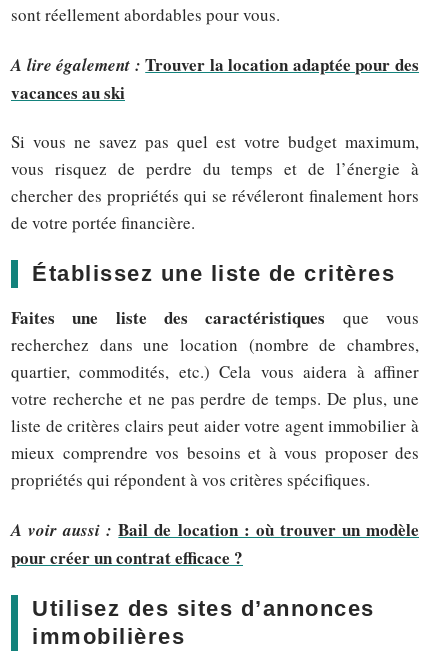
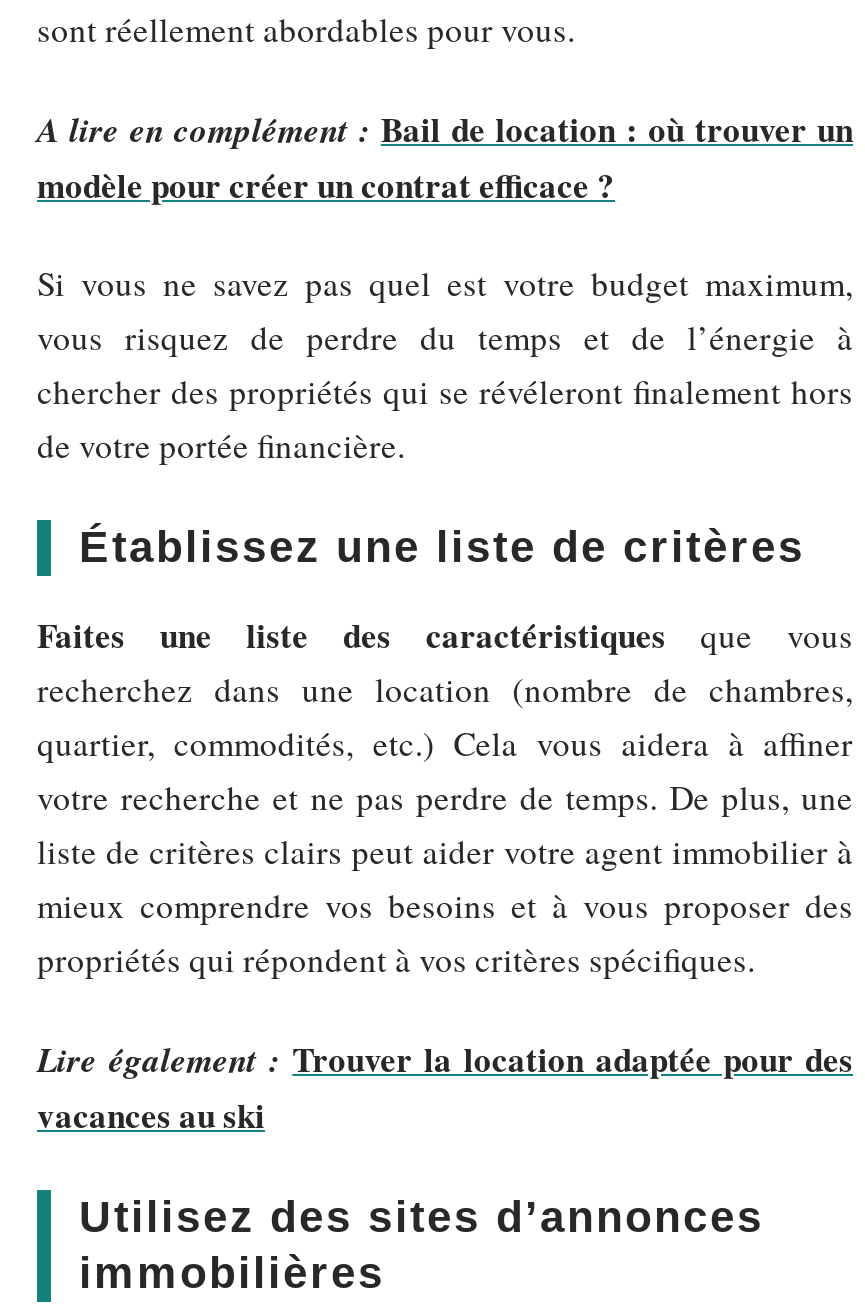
[11,51,419,76] A lire également : Trouver la location adaptée pour des -> [37,103,853,209] A lire en complément : Bail de location : où trouver un | modèle pour créer un contrat efficace ?
moved [11,79,125,104] -> [37,1089,265,1139]: vacances au ski
[11,516,419,569] A voir aussi : Bail de location : où trouver un modèle | pour créer un contrat efficace ? -> [37,1033,853,1083] Lire également : Trouver la location adaptée pour des

